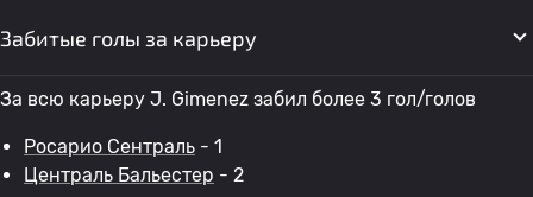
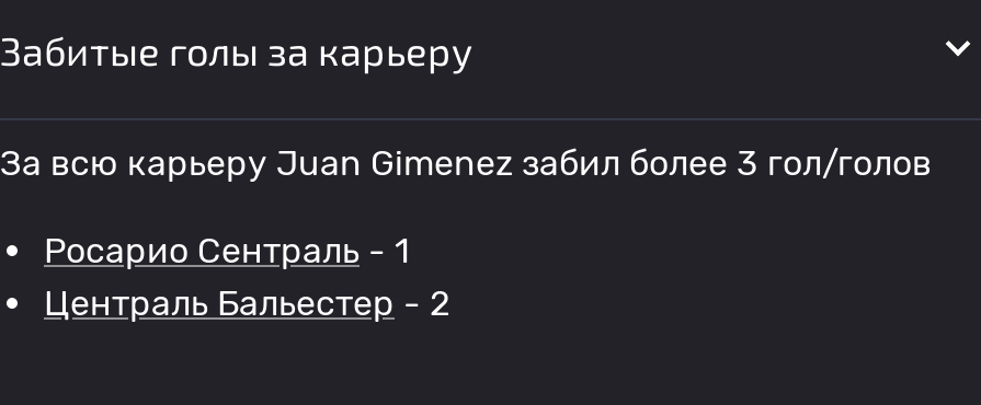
[0,88,476,110] За всю карьеру J. Gimenez забил более 3 гол/голов -> [0,142,932,184] За всю карьеру Juan Gimenez забил более 3 гол/голов

